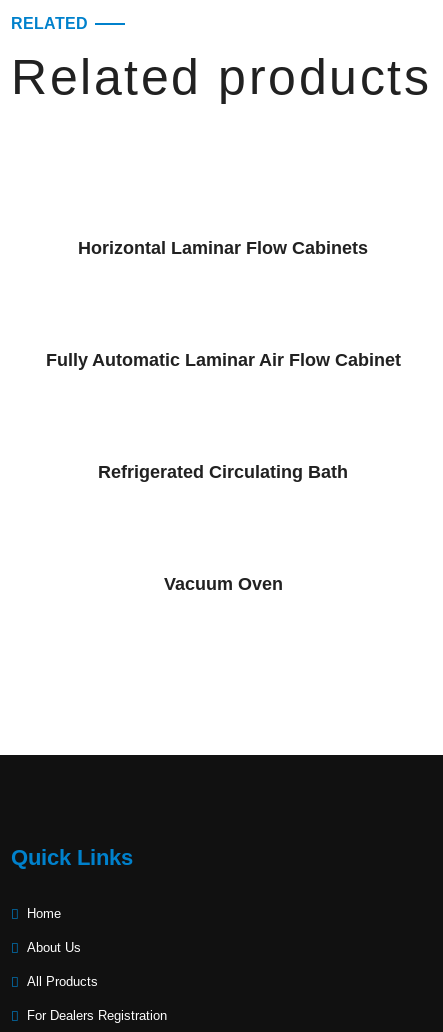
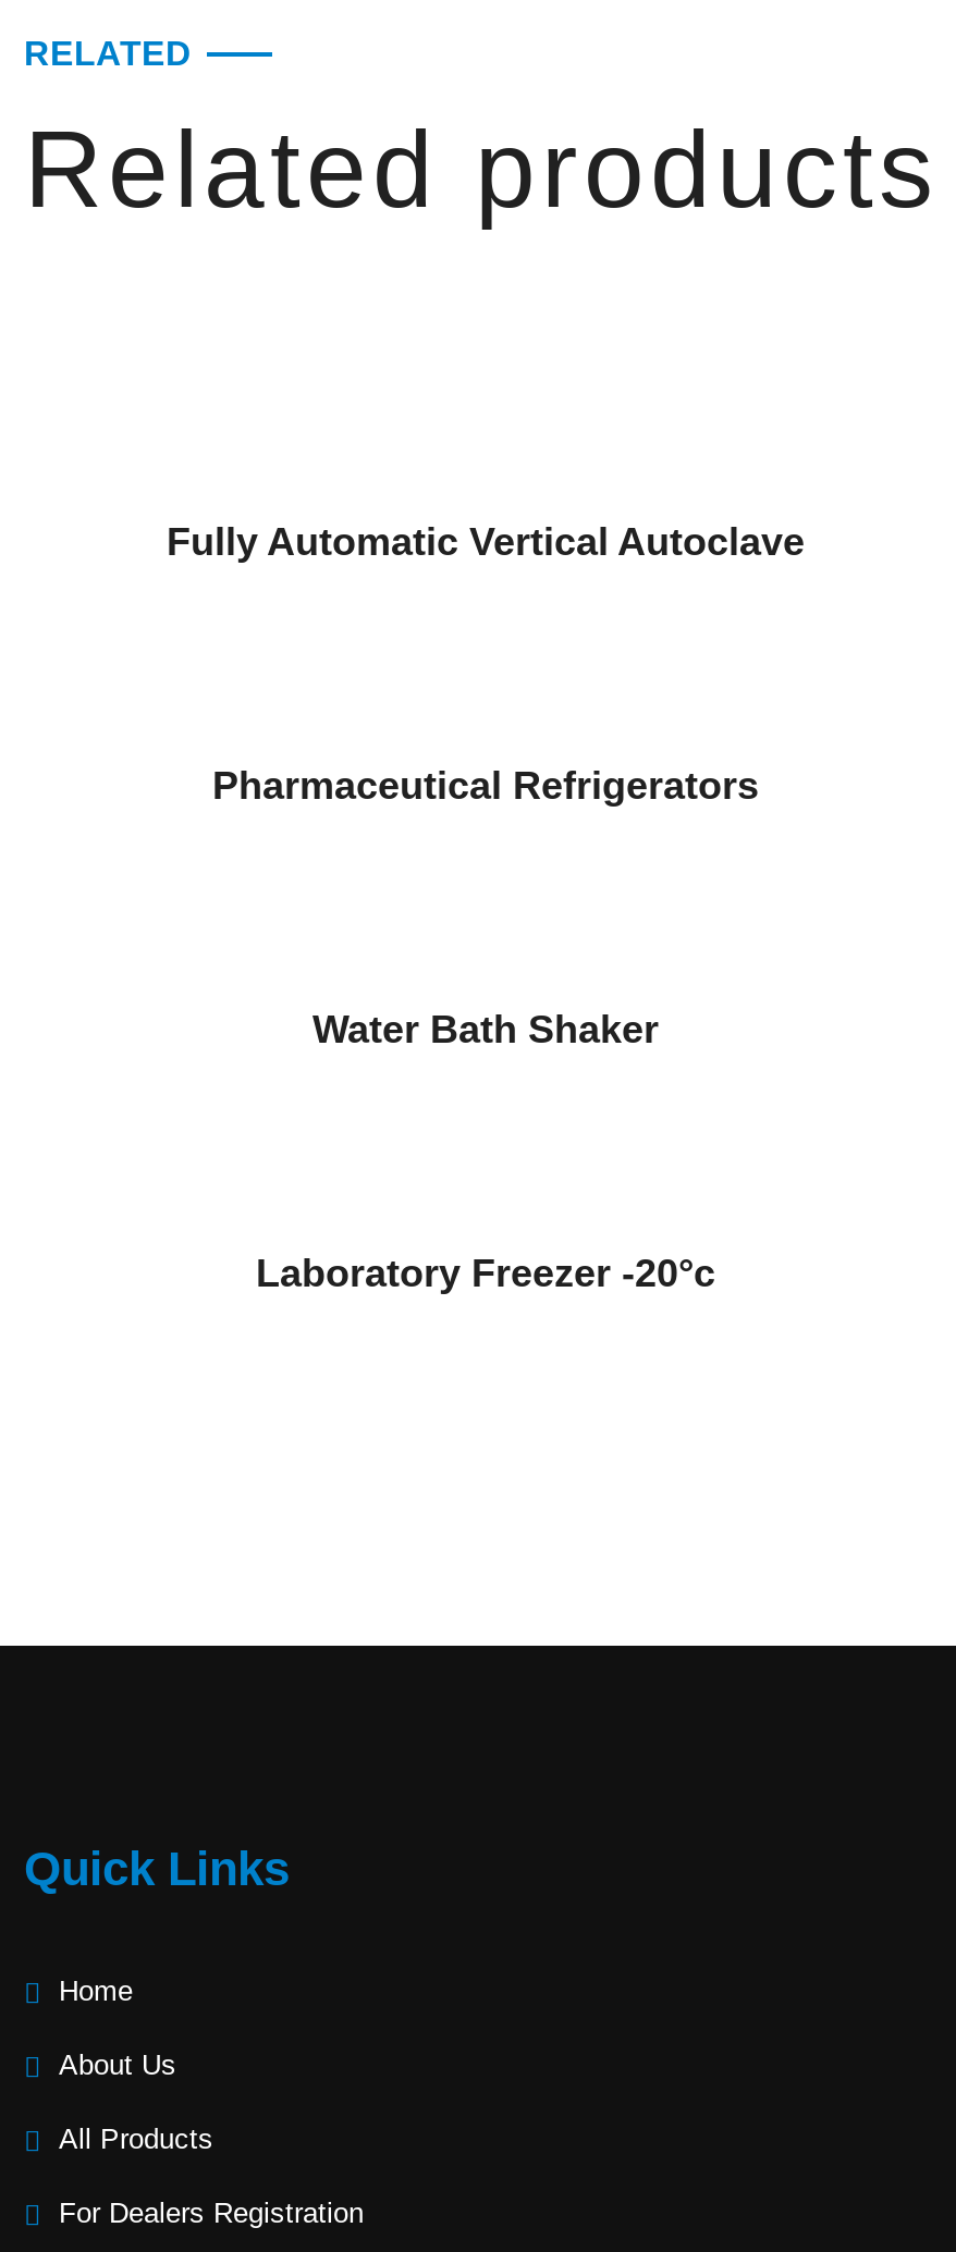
[78,238,368,258] Horizontal Laminar Flow Cabinets -> [167,520,805,564] Fully Automatic Vertical Autoclave
[45,350,400,370] Fully Automatic Laminar Air Flow Cabinet -> [212,764,759,808] Pharmaceutical Refrigerators
[98,462,348,482] Refrigerated Circulating Bath -> [312,1008,659,1051] Water Bath Shaker
[163,574,282,594] Vacuum Oven -> [256,1252,715,1295] Laboratory Freezer -20°c

